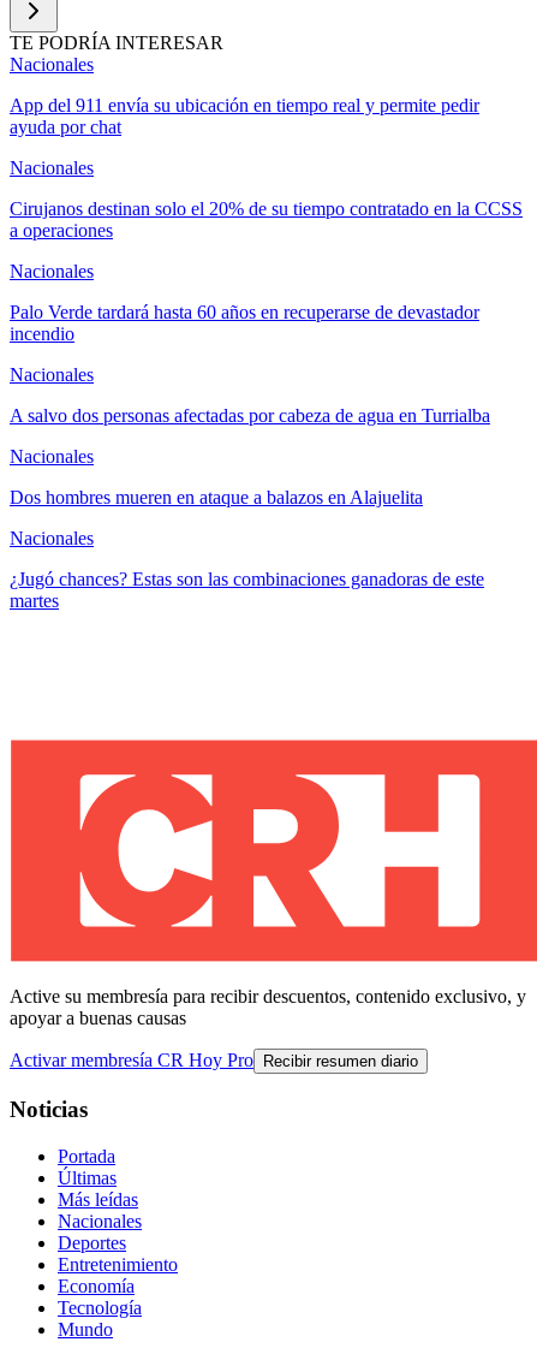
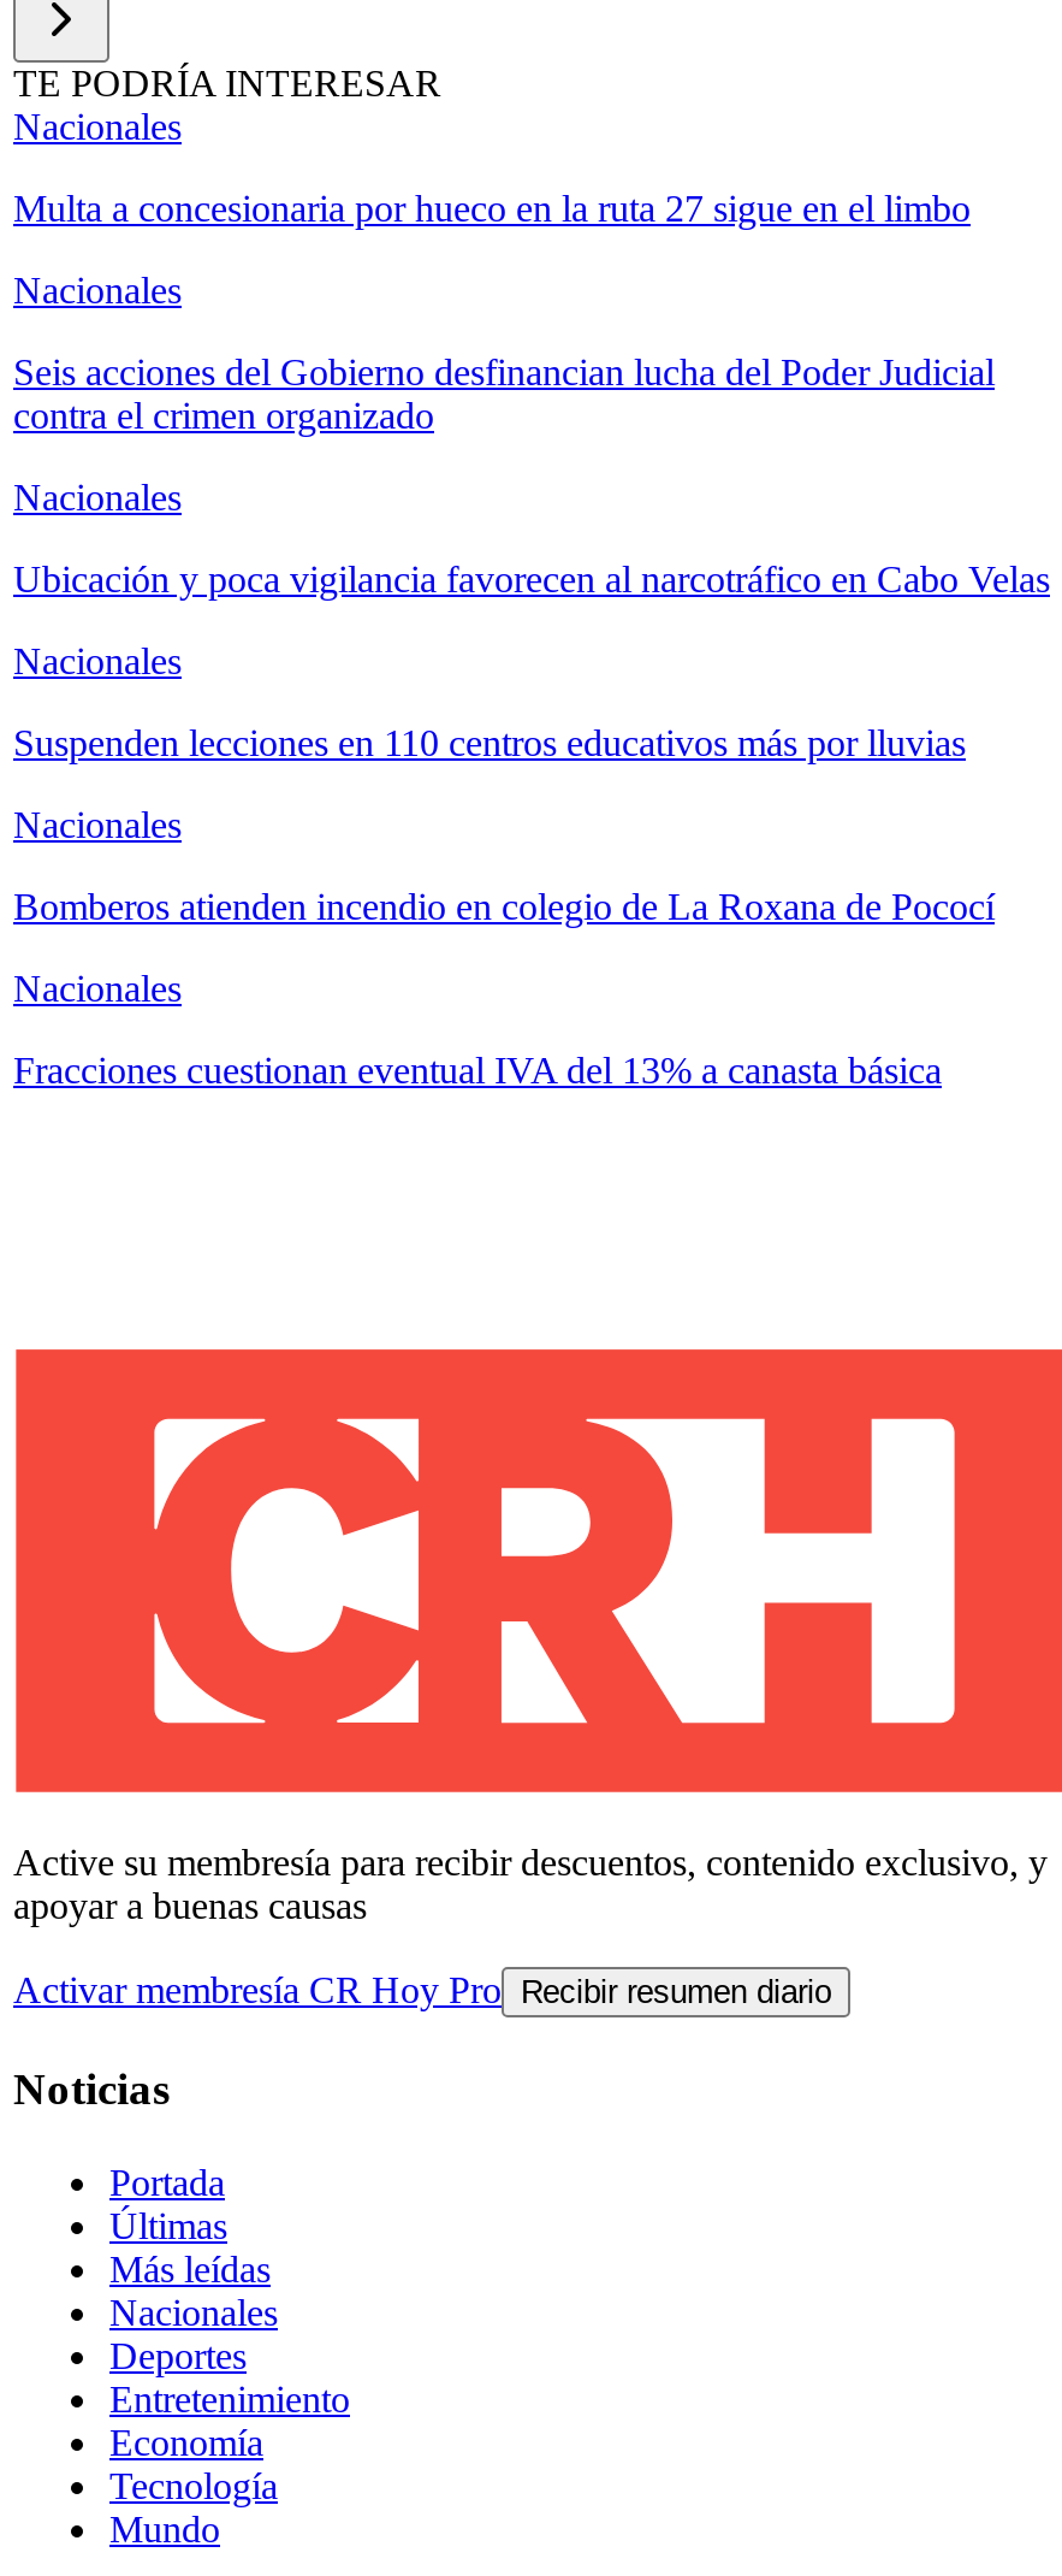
[10,95,479,137] App del 911 envía su ubicación en tiempo real y permite pedir | ayuda por chat -> [13,188,971,229] Multa a concesionaria por hueco en la ruta 27 sigue en el limbo
[10,199,523,241] Cirujanos destinan solo el 20% de su tiempo contratado en la CCSS | a operaciones -> [13,352,995,436] Seis acciones del Gobierno desfinancian lucha del Poder Judicial | contra el crimen organizado
[10,302,479,344] Palo Verde tardará hasta 60 años en recuperarse de devastador | incendio -> [13,559,1050,600] Ubicación y poca vigilancia favorecen al narcotráfico en Cabo Velas
[10,405,490,426] A salvo dos personas afectadas por cabeza de agua en Turrialba -> [13,723,966,764] Suspenden lecciones en 110 centros educativos más por lluvias
[10,487,423,508] Dos hombres mueren en ataque a balazos en Alajuelita -> [13,886,995,927] Bomberos atienden incendio en colegio de La Roxana de Pococí
[10,569,484,611] ¿Jugó chances? Estas son las combinaciones ganadoras de este | martes -> [13,1050,942,1091] Fracciones cuestionan eventual IVA del 13% a canasta básica

